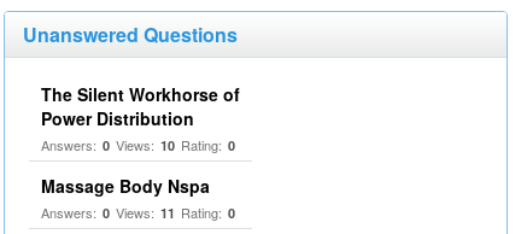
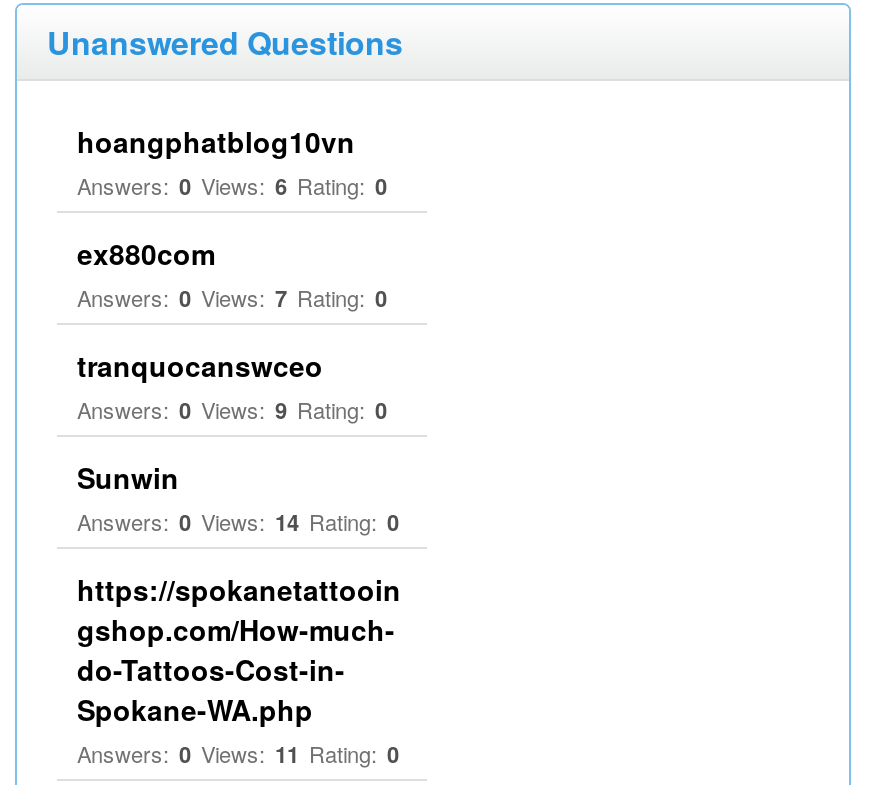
[41,82,240,198] The Silent Workhorse of | Power Distribution | Answers: 0 Views: 10 Rating: 0 | Massage Body Nspa -> [77,121,401,729] hoangphatblog10vn | Answers: 0 Views: 6 Rating: 0 | ex880com | Answers: 0 Views: 7 Rating: 0 | tranquocanswceo | Answers: 0 Views: 9 Rating: 0 | Sunwin | Answers: 0 Views: 14 Rating: 0 | https://spokanetattooin | gshop.com/How-much- | do-Tattoos-Cost-in- | Spokane-WA.php

